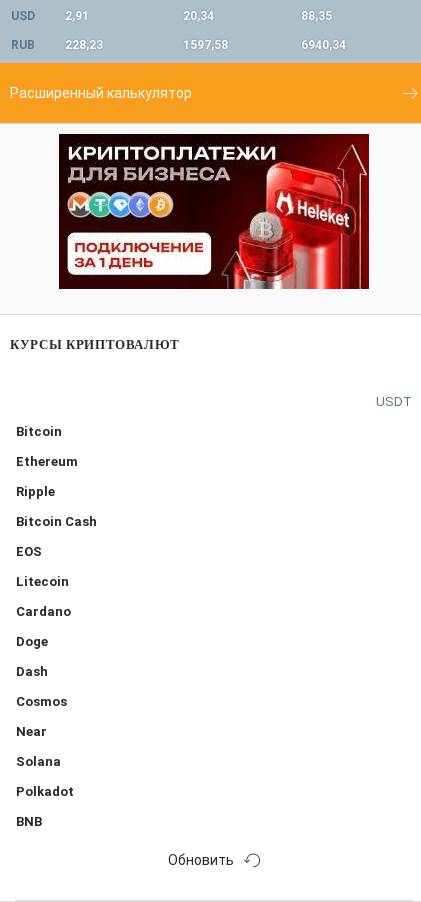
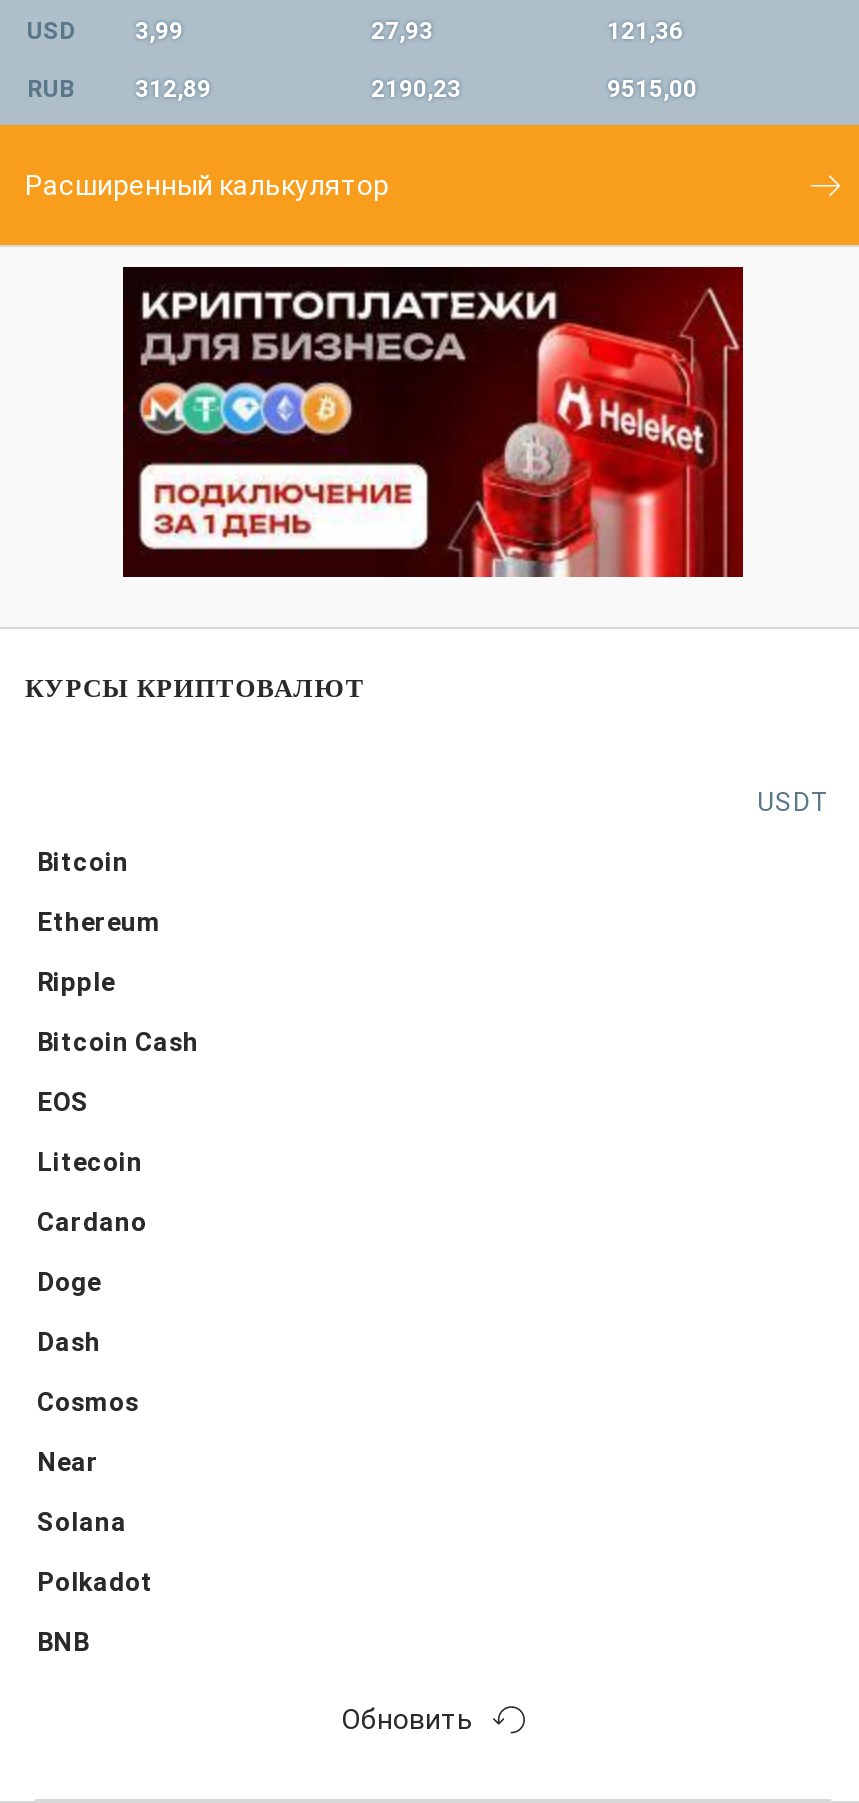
[65,9,89,23] 2,91 -> [135,18,183,46] 3,99
[183,9,214,23] 20,34 -> [371,18,433,46] 27,93
[301,9,332,23] 88,35 -> [607,18,683,46] 121,36
[65,38,103,52] 228,23 -> [135,76,211,104] 312,89
[183,38,228,52] 1597,58 -> [371,76,461,104] 2190,23
[301,38,346,52] 6940,34 -> [607,76,697,104] 9515,00

